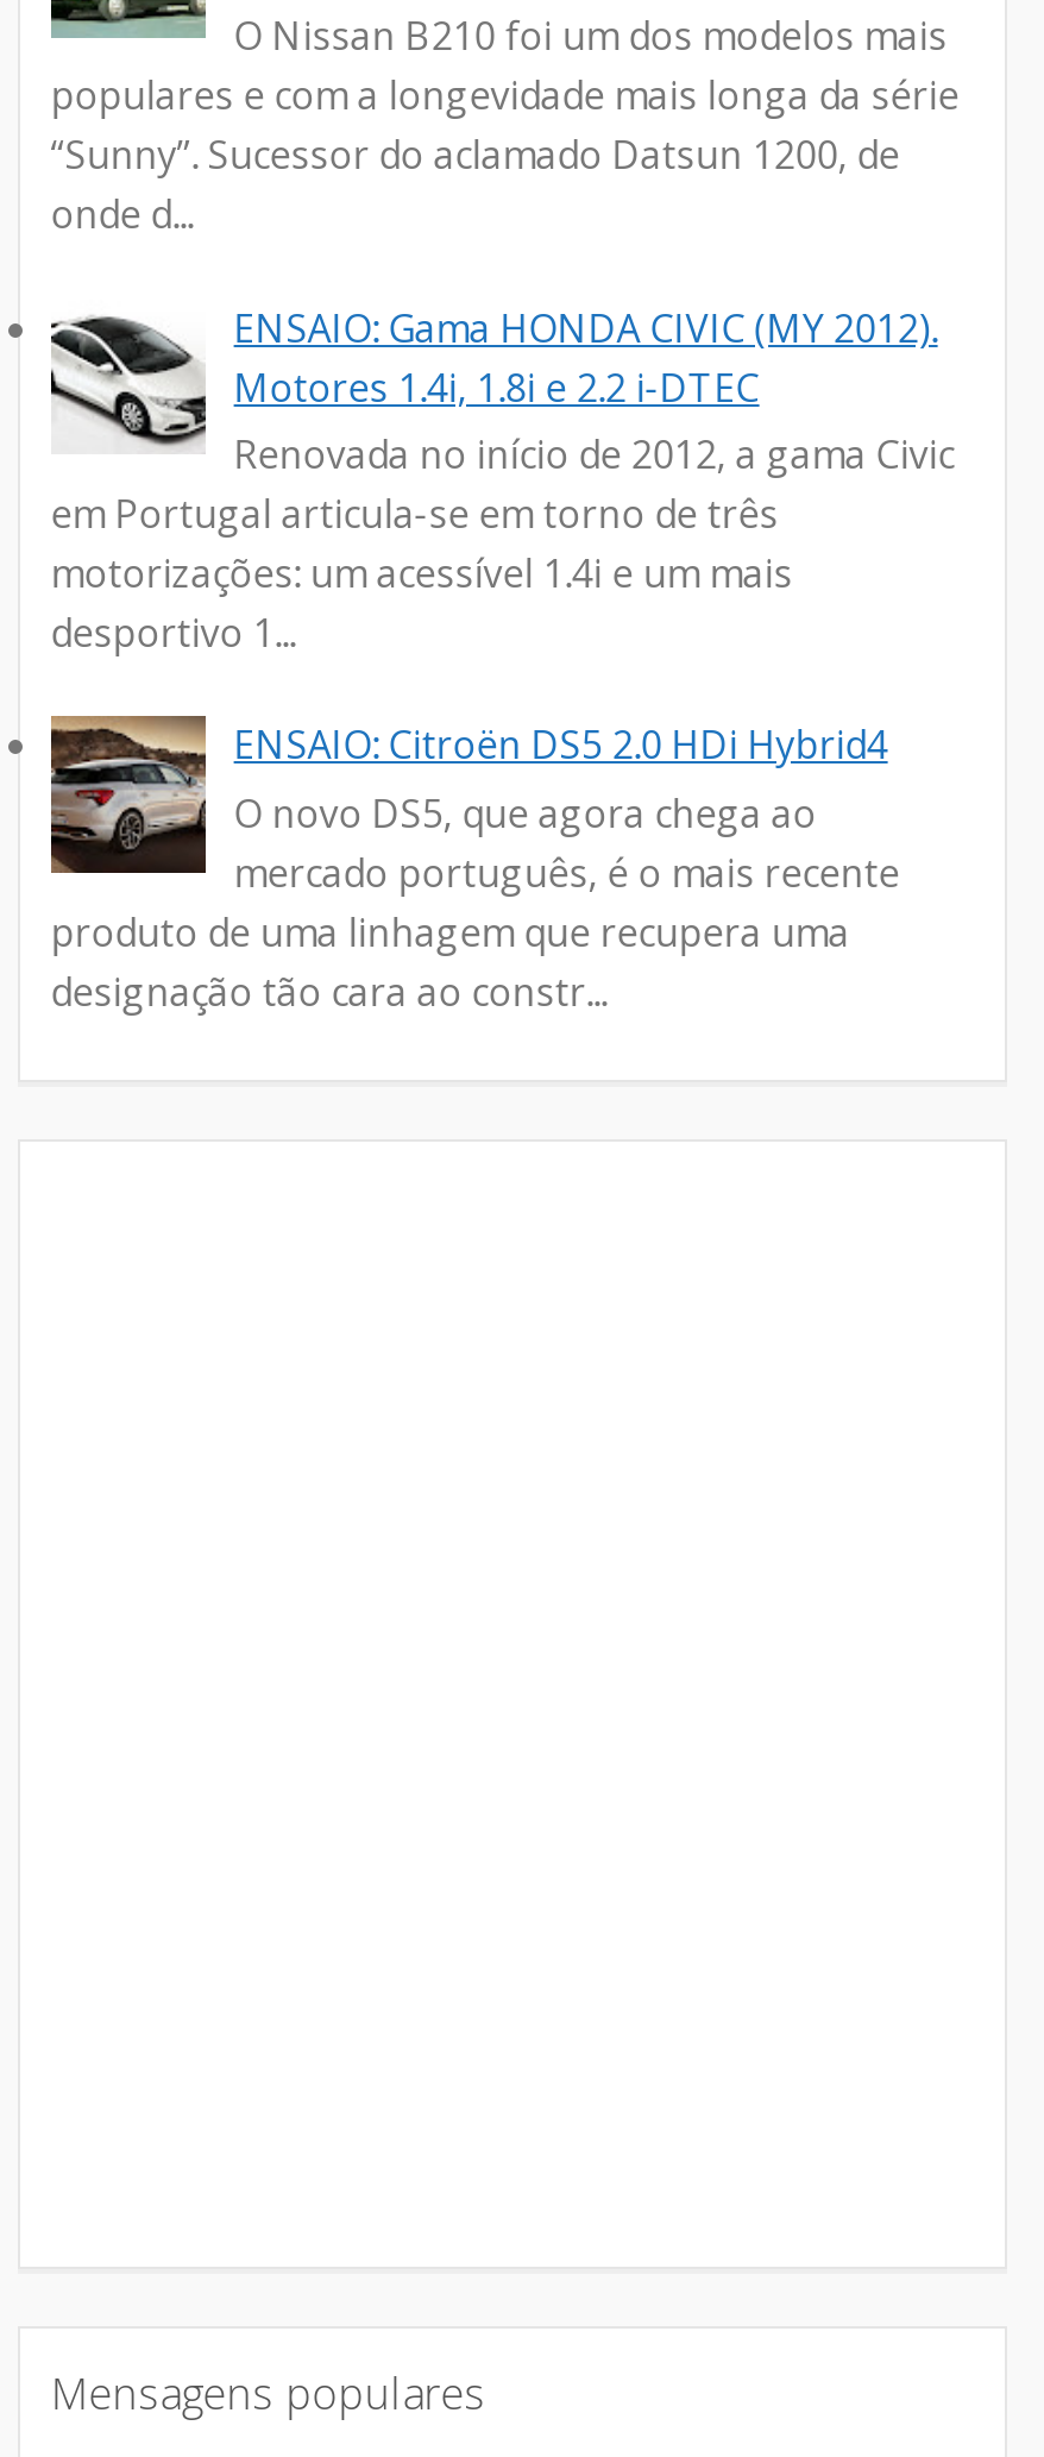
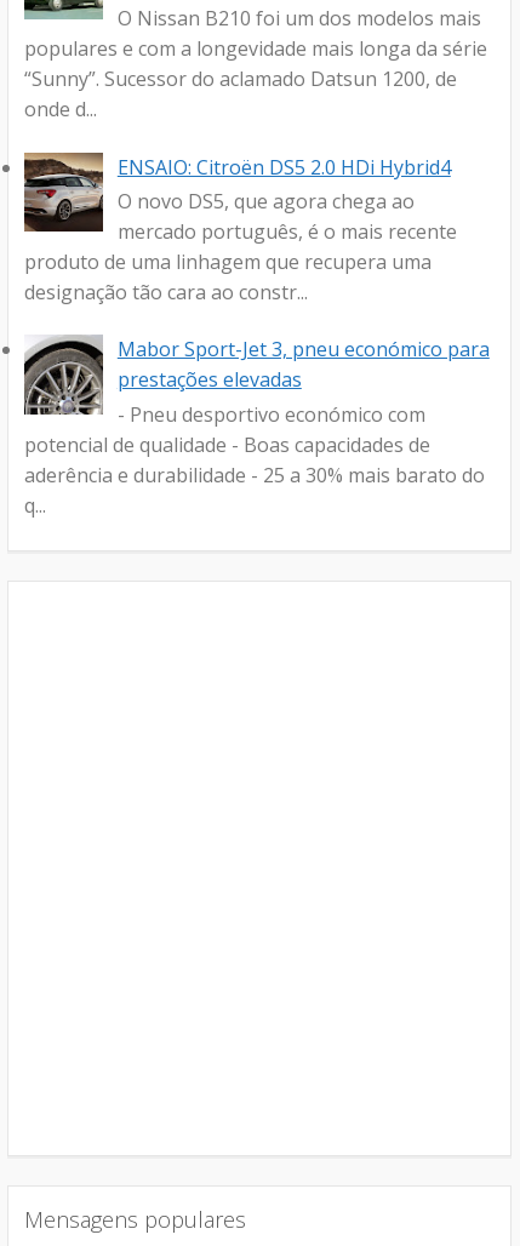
[49,300,954,659] [image] | ENSAIO: Gama HONDA CIVIC (MY 2012). | Motores 1.4i, 1.8i e 2.2 i-DTEC | Renovada no início de 2012, a gama Civic | em Portugal articula-se em torno de três | motorizações: um acessível 1.4i e um mais | desportivo 1... -> none
moved [46,714,900,1017] -> [22,150,457,305]: [image] | ENSAIO: Citroën DS5 2.0 HDi Hybrid4 | O novo DS5, que agora chega ao | mercado português, é o mais recente | produto de uma linhagem que recupera uma | designação tão cara ao constr...
none -> [23,336,489,518] [image] | Mabor Sport-Jet 3, pneu económico para | prestações elevadas | - Pneu desportivo económico com | potencial de qualidade - Boas capacidades de | aderência e durabilidade - 25 a 30% mais barato do | q...

